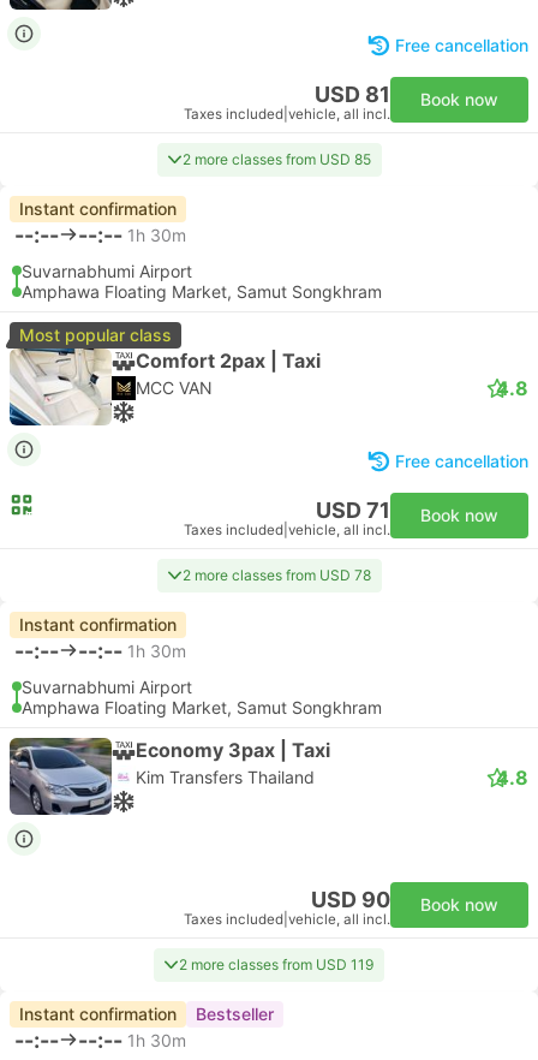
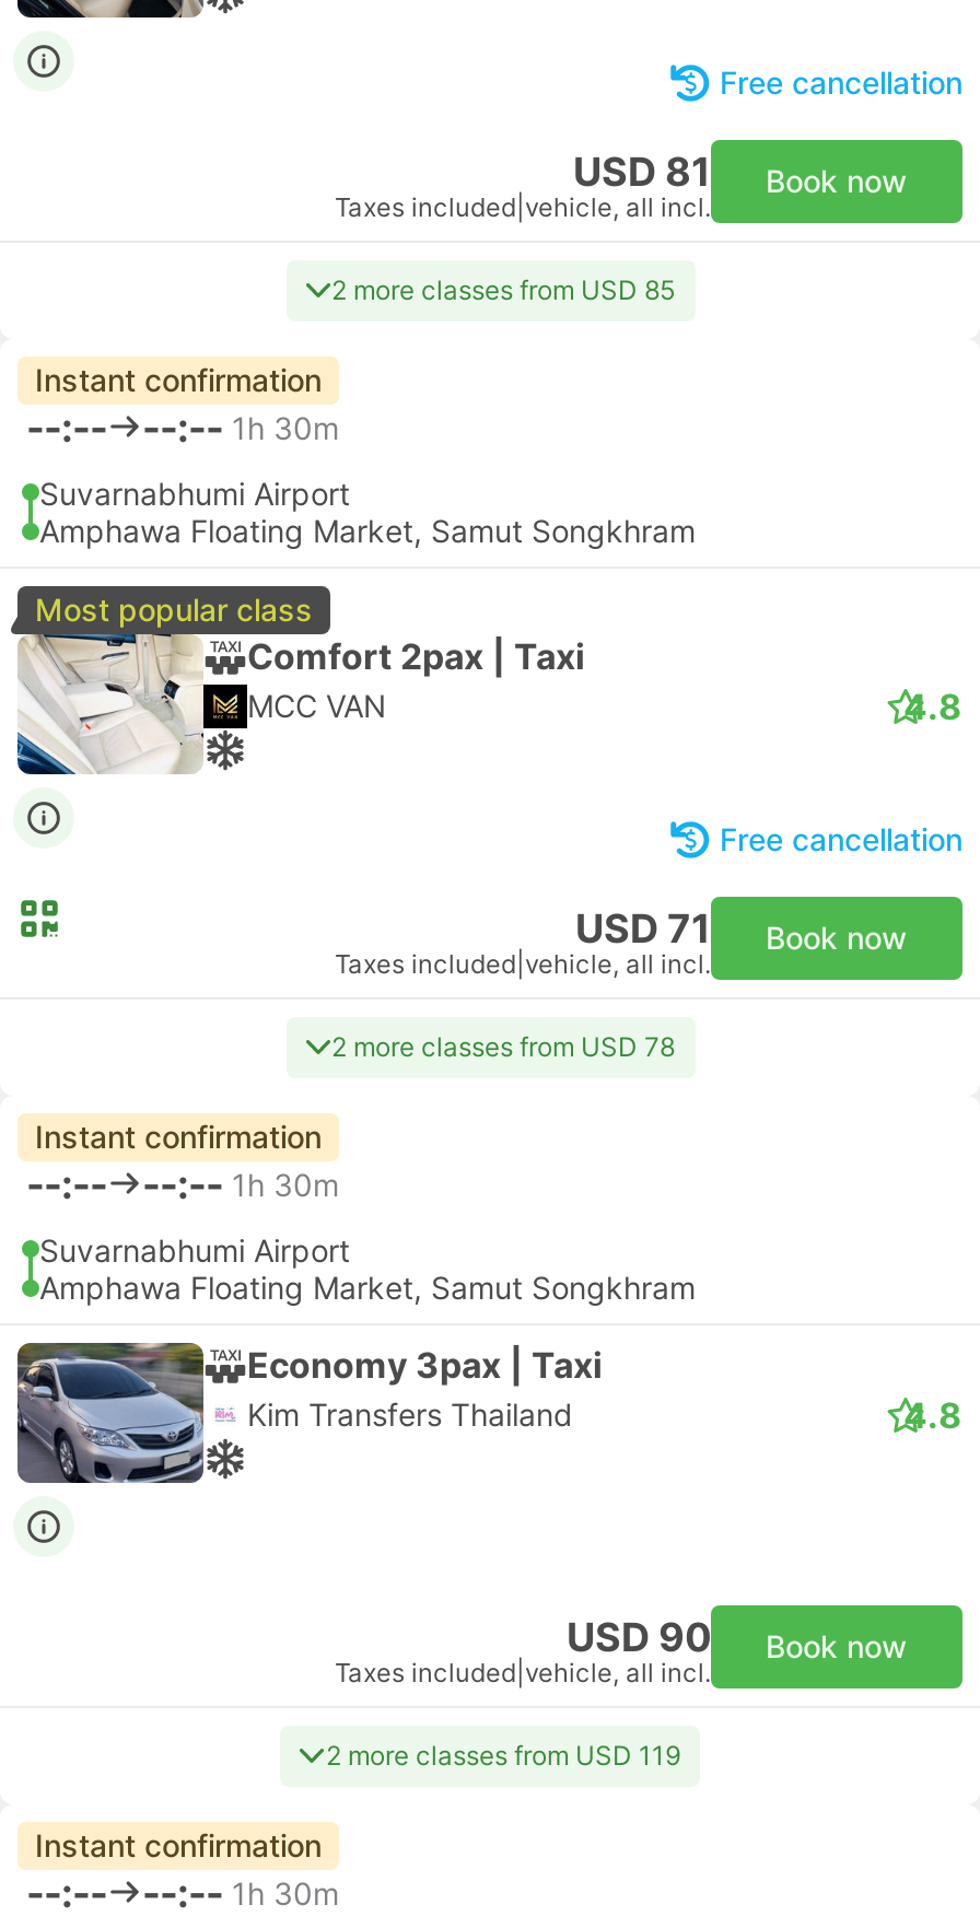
[196,1004,274,1024] Bestseller -> none

